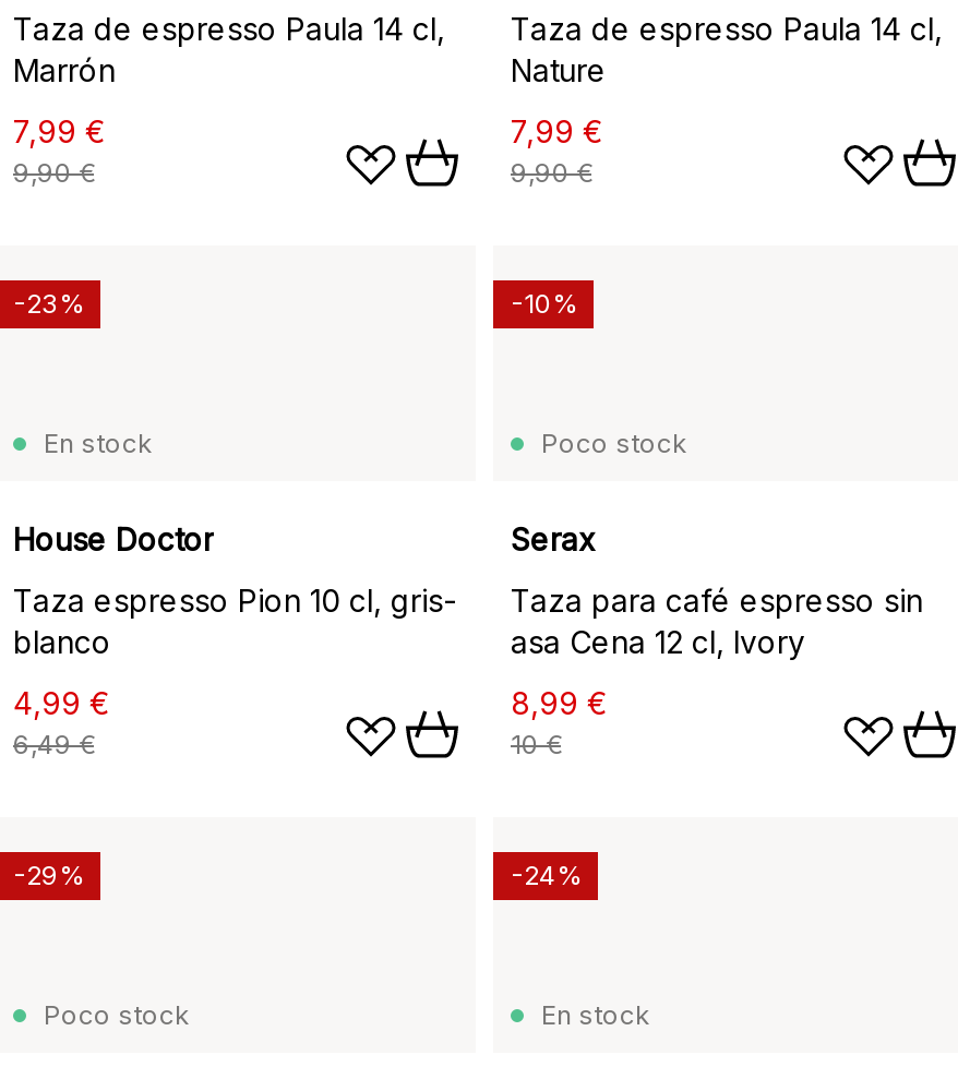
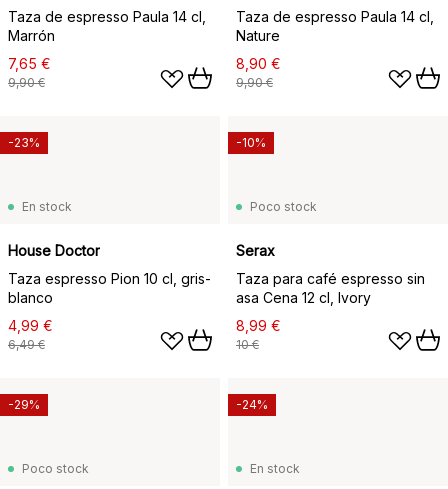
[13,112,107,149] 7,99 € -> [8,55,51,72] 7,65 €
[511,112,604,149] 7,99 € -> [236,55,281,72] 8,90 €

